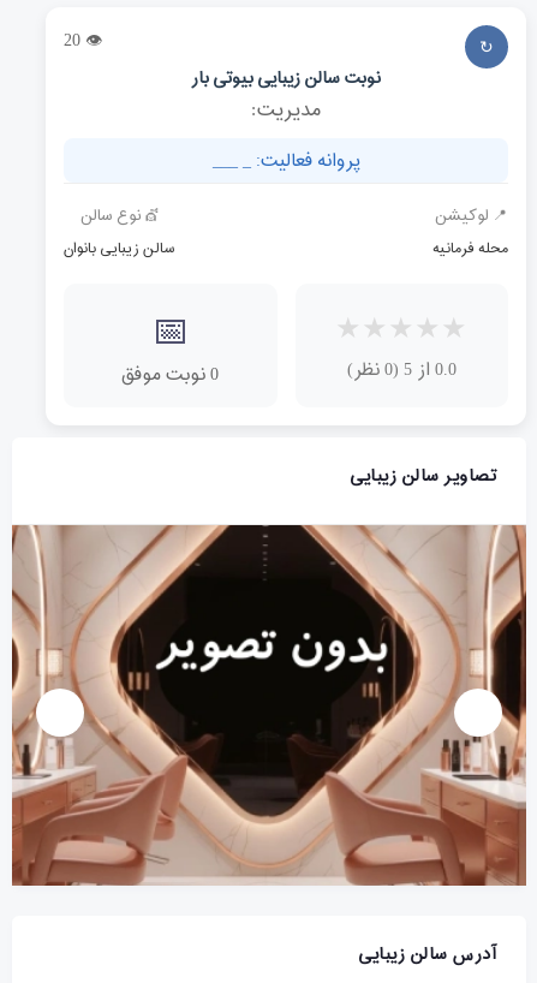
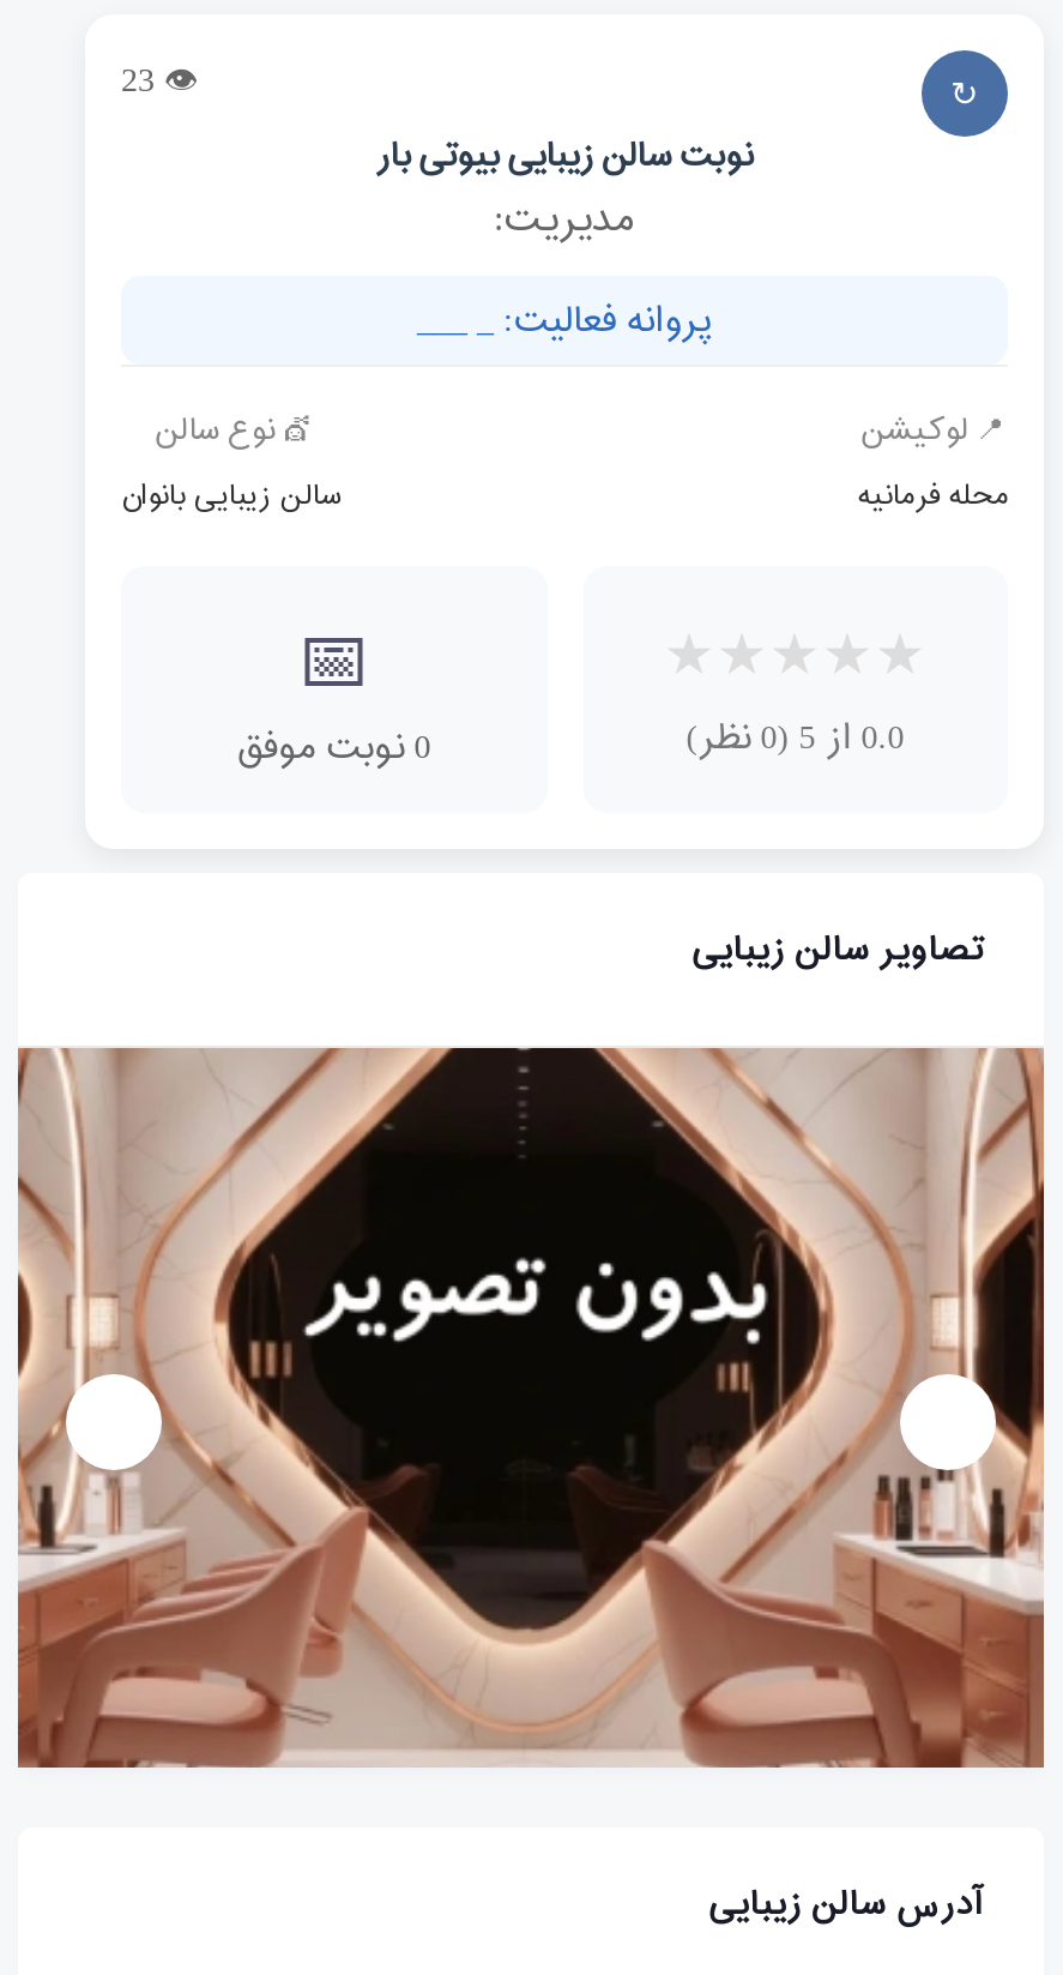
[64,31,80,49] 20 -> [121,62,155,98] 23

